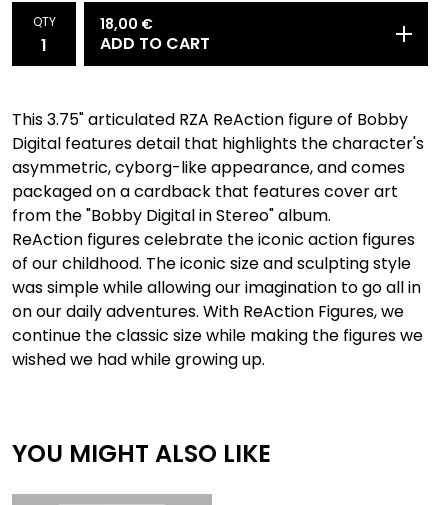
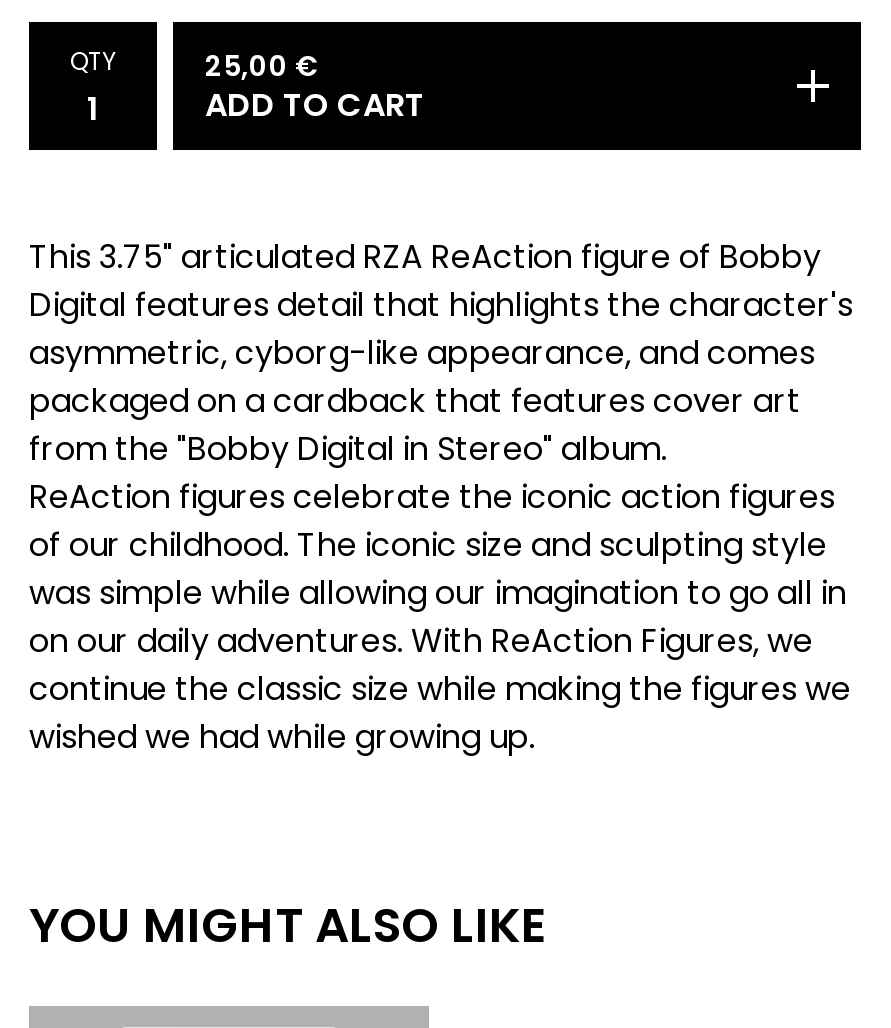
[100,14,153,34] 18,00 € -> [205,46,319,86] 25,00 €

